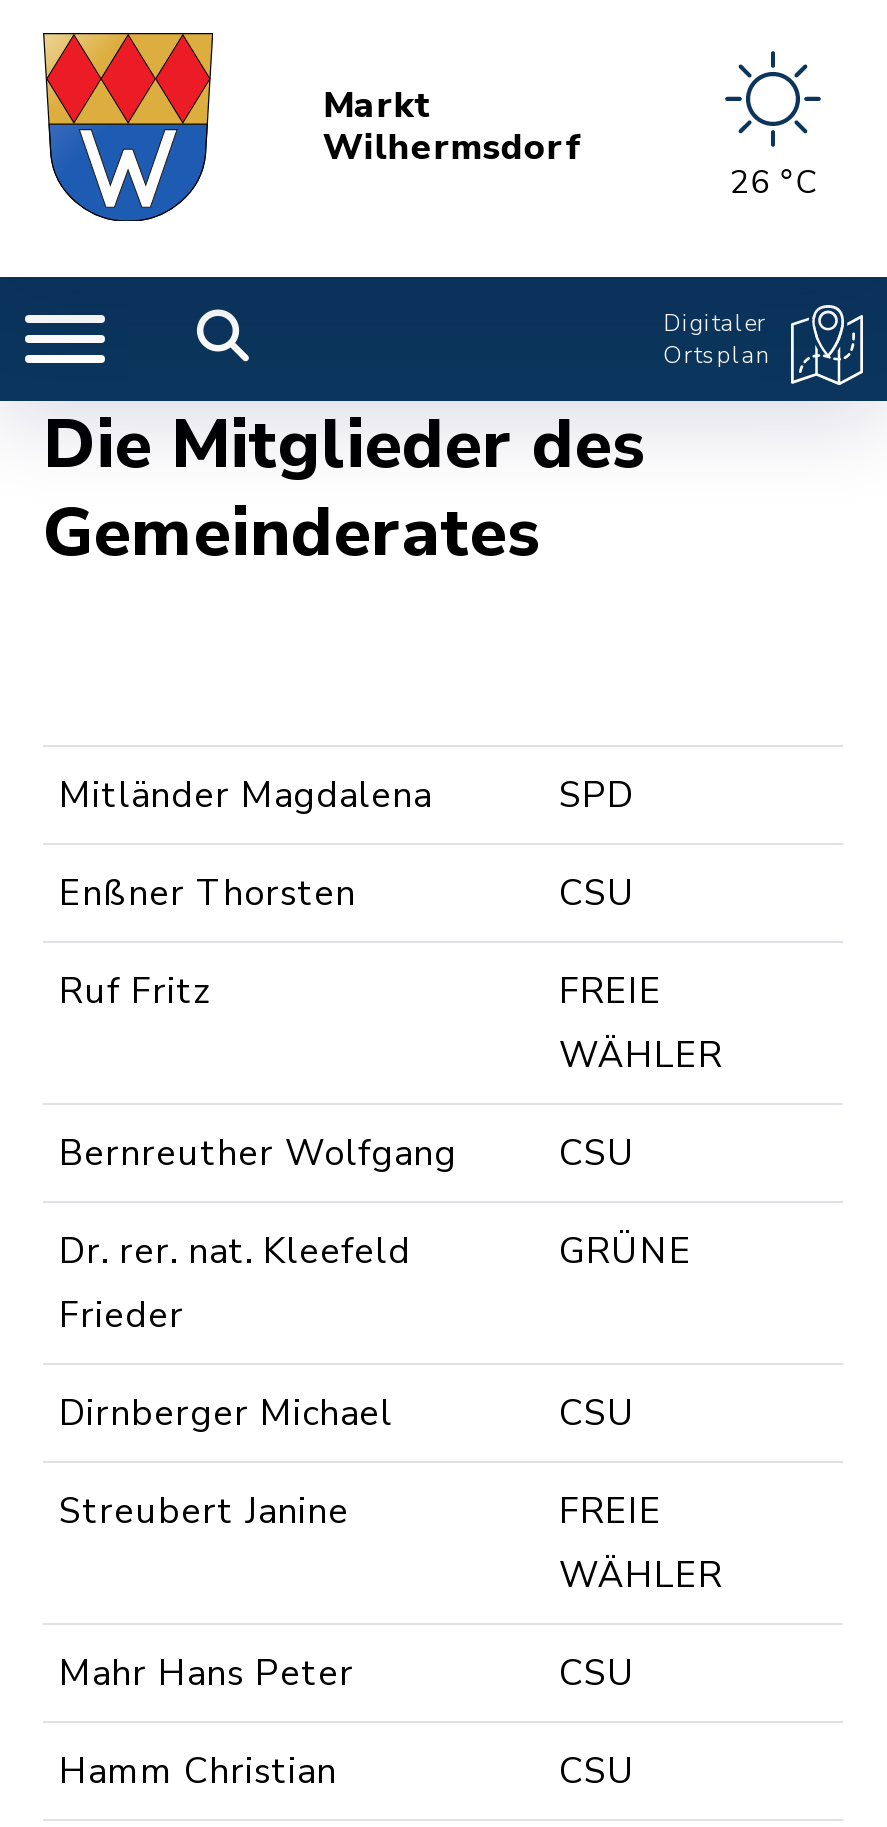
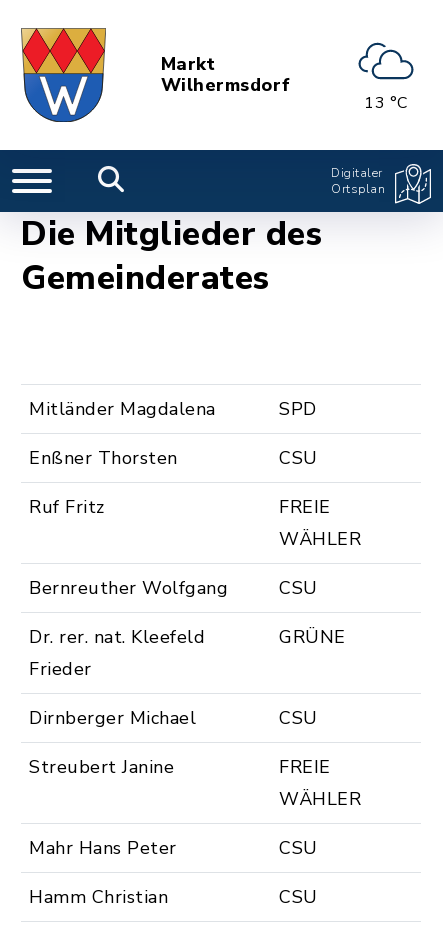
[719,49,829,204] [image] | 26 °C -> [357,38,415,113] [image] | 13 °C

